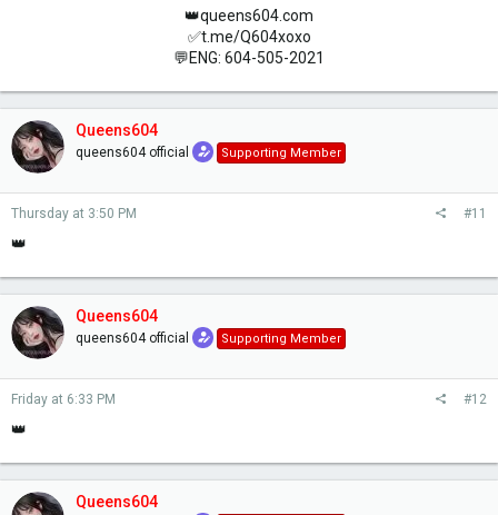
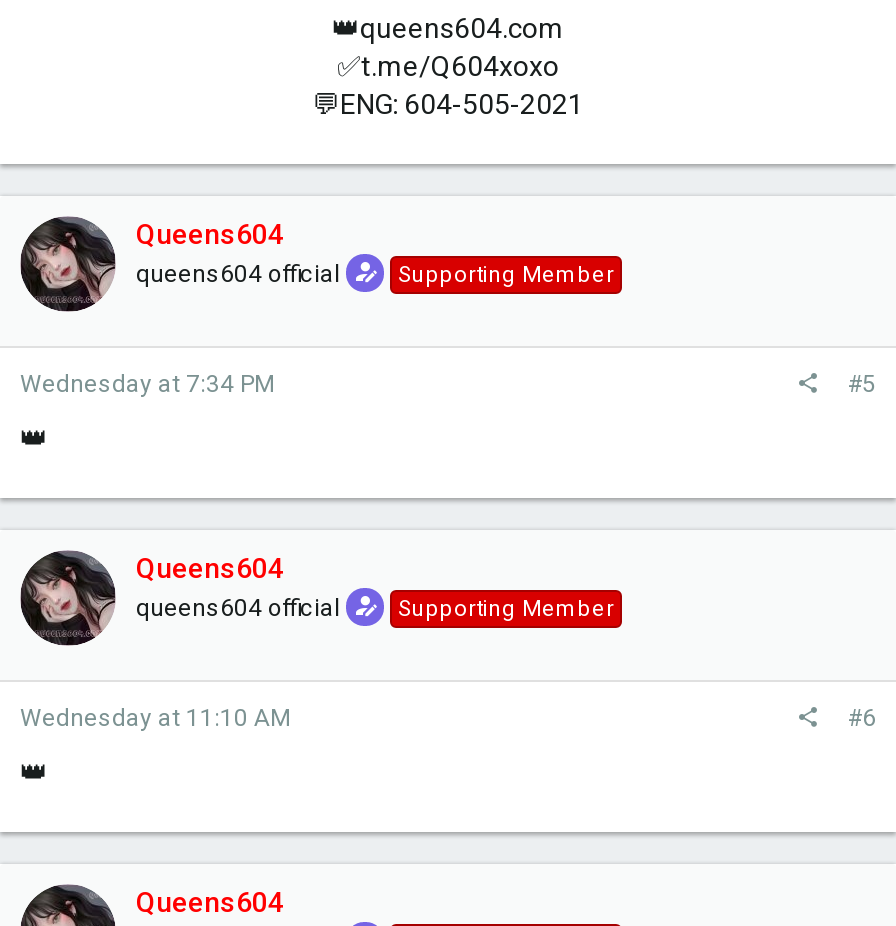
[11,206,137,221] Thursday at 3:50 PM -> [20,370,274,398] Wednesday at 7:34 PM
[464,206,487,221] #11 -> [848,370,876,398] #5
[11,392,116,407] Friday at 6:33 PM -> [20,704,290,732] Wednesday at 11:10 AM
[464,392,487,407] #12 -> [848,704,876,732] #6

